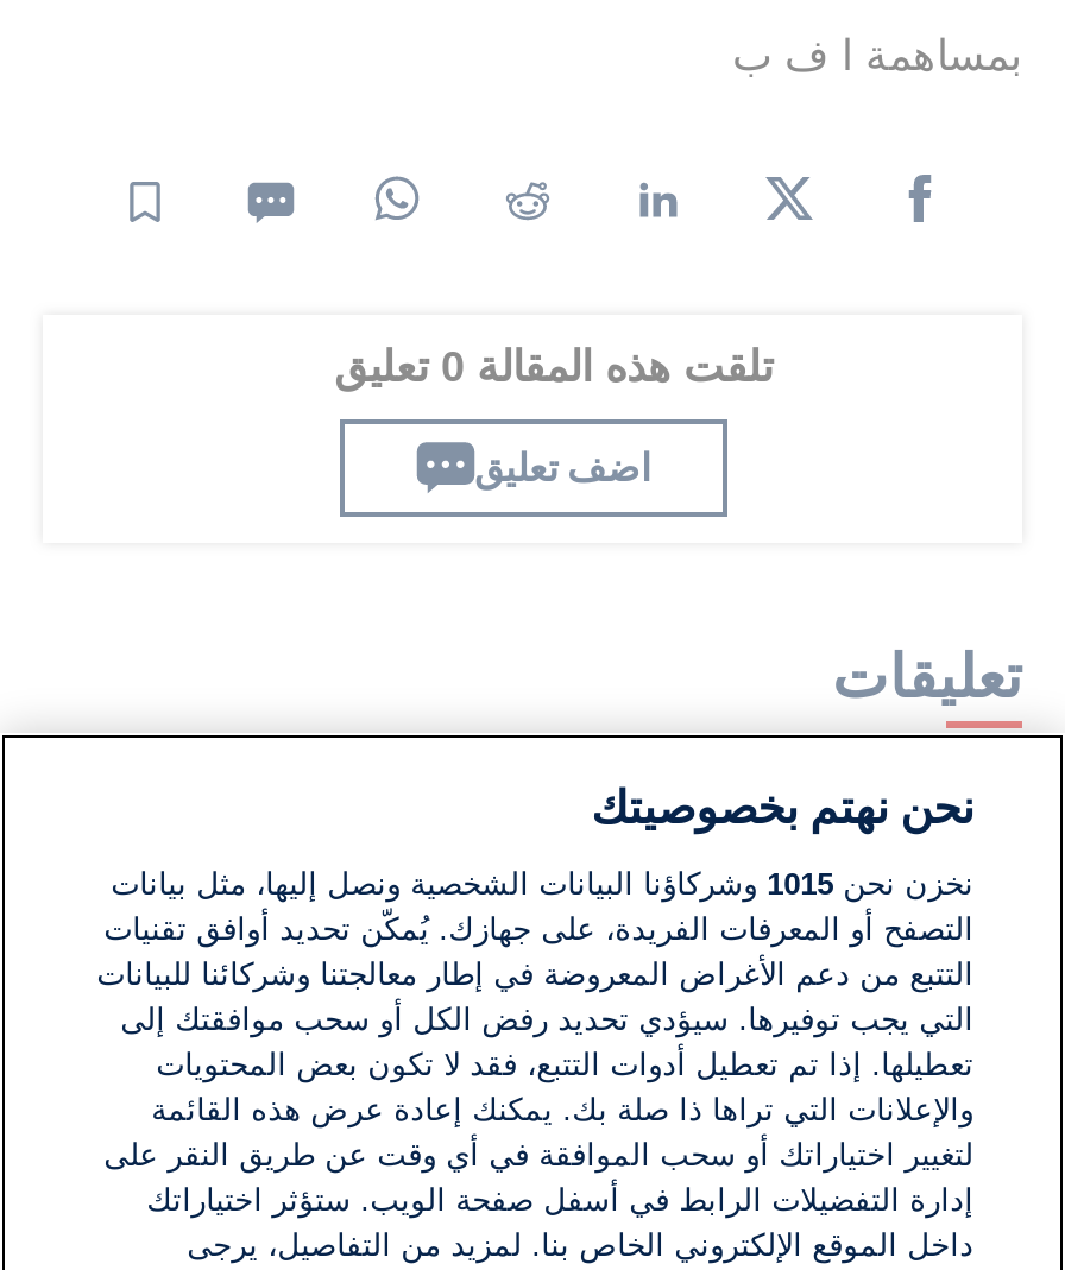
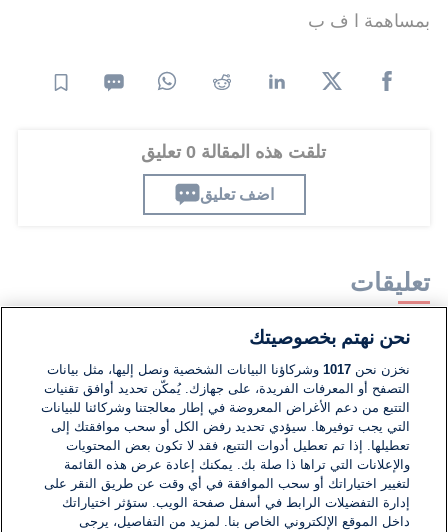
[111,866,974,902] نخزن نحن 1015 وشركاؤنا البيانات الشخصية ونصل إليها، مثل بيانات -> [47,362,410,377] نخزن نحن 1017 وشركاؤنا البيانات الشخصية ونصل إليها، مثل بيانات

